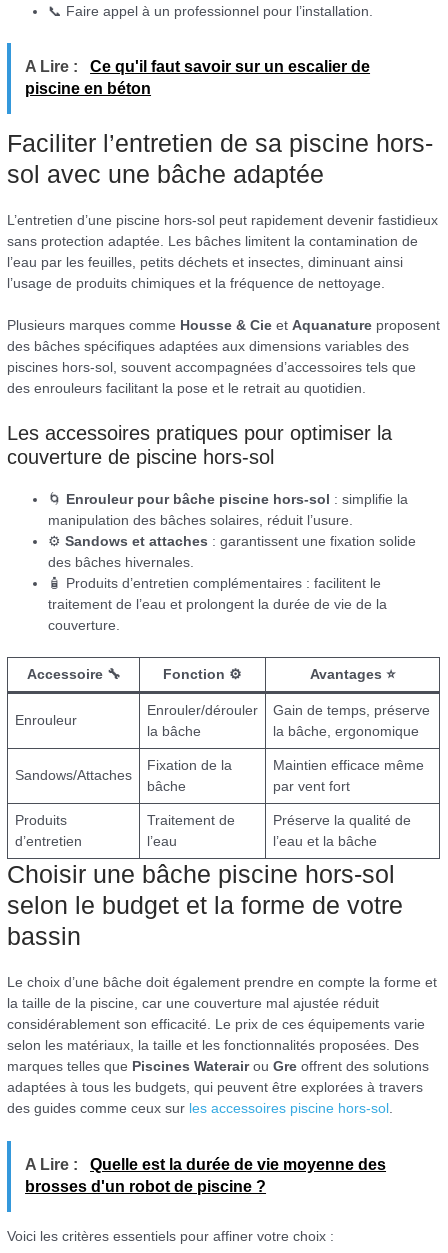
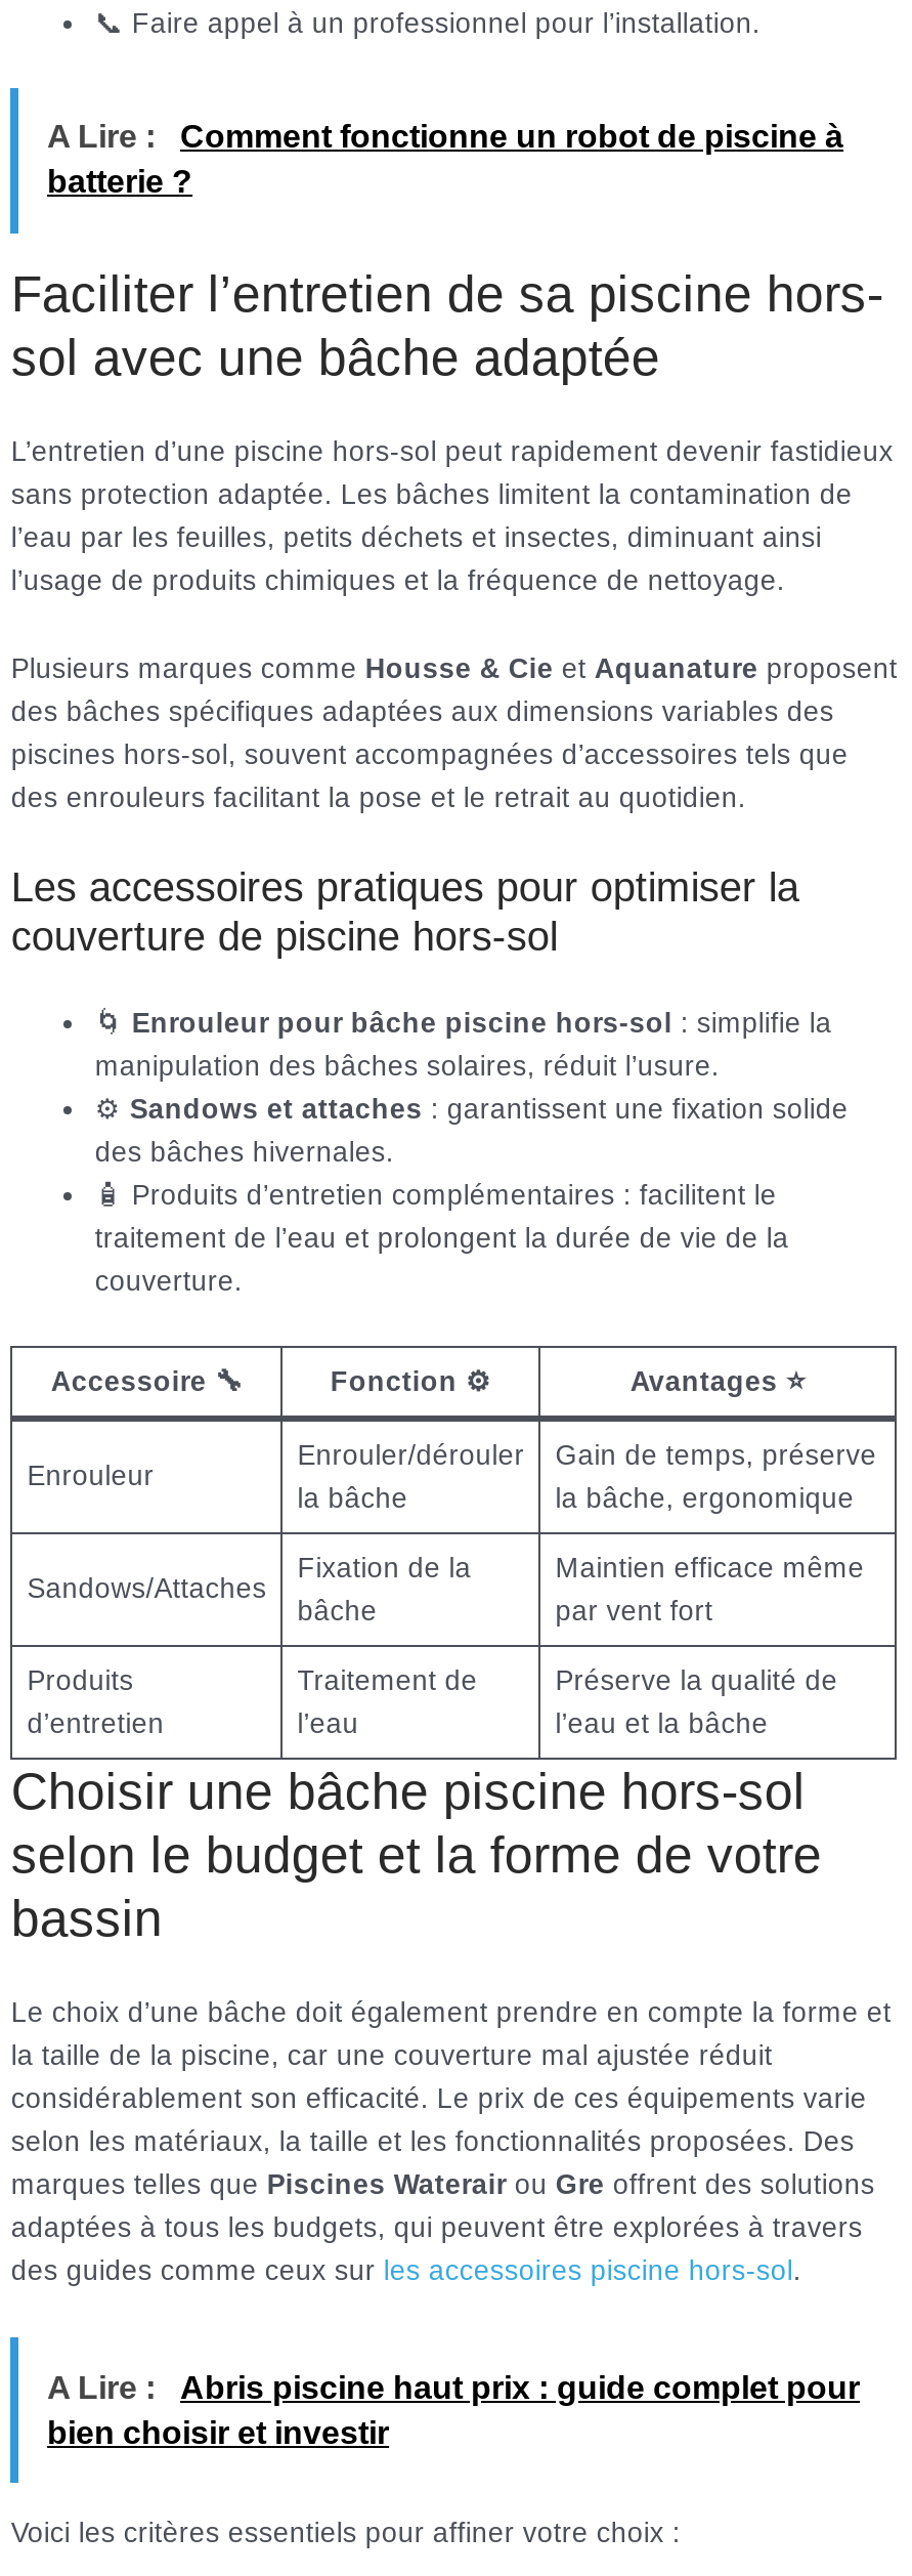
[25,58,370,97] A Lire : Ce qu'il faut savoir sur un escalier de | piscine en béton -> [47,119,843,199] A Lire : Comment fonctionne un robot de piscine à | batterie ?
[25,1156,386,1195] A Lire : Quelle est la durée de vie moyenne des | brosses d'un robot de piscine ? -> [47,2369,860,2449] A Lire : Abris piscine haut prix : guide complet pour | bien choisir et investir

